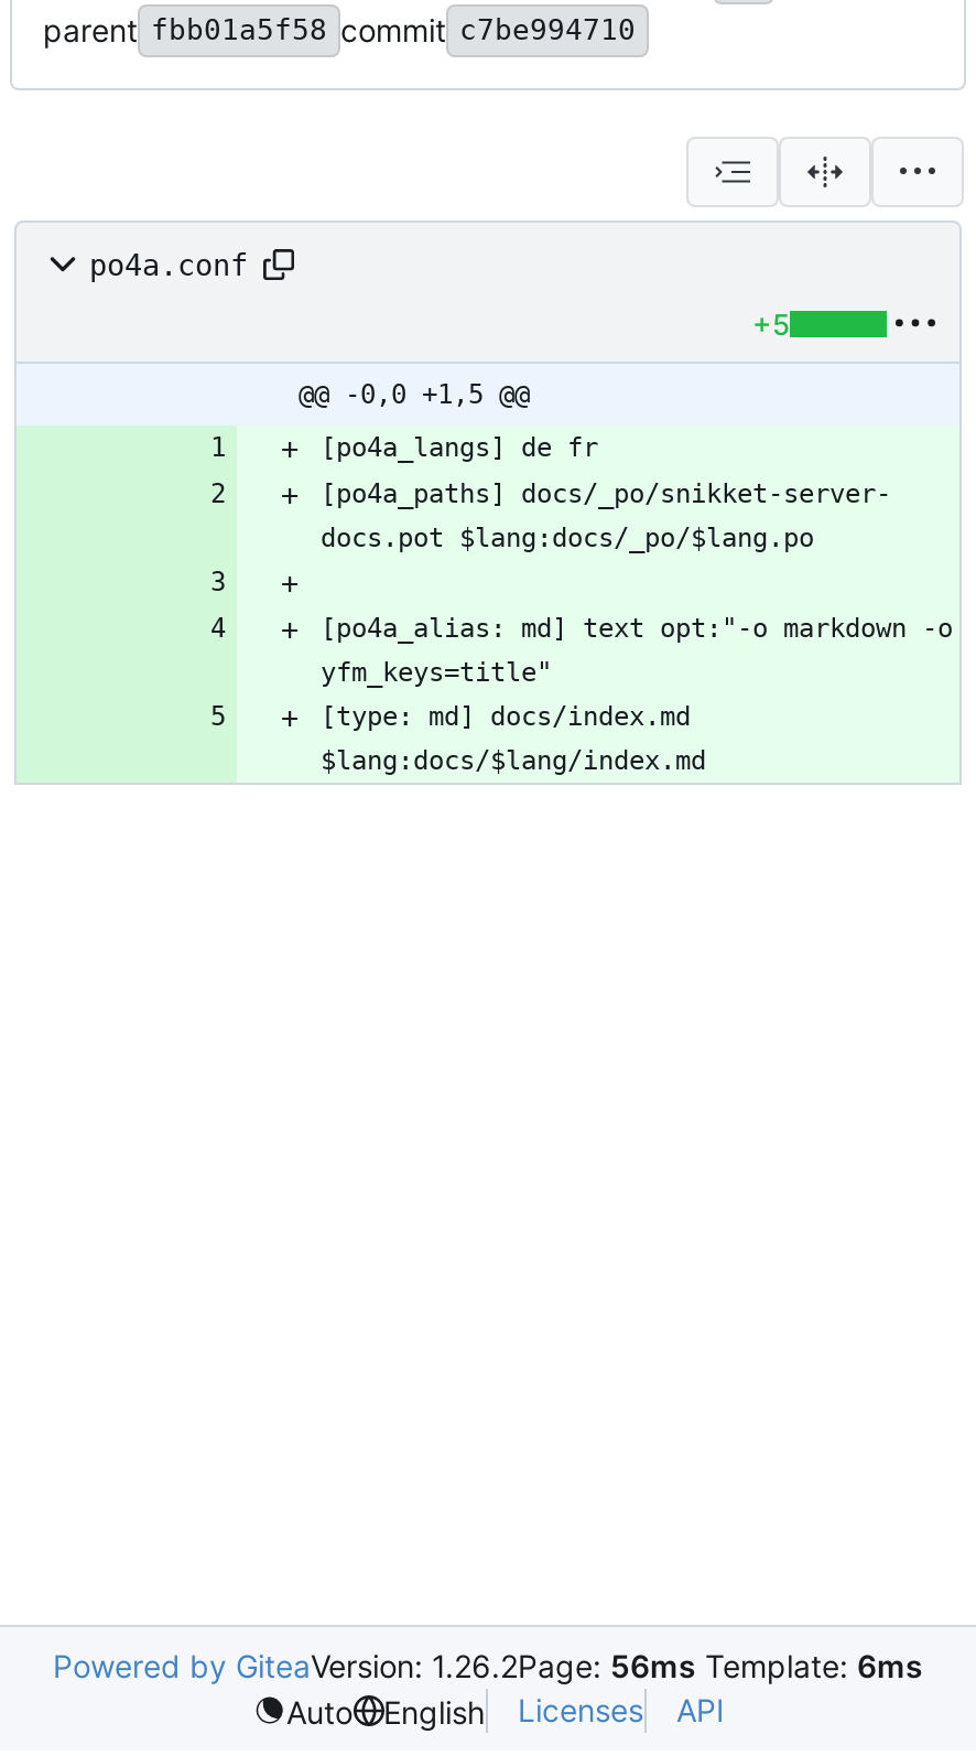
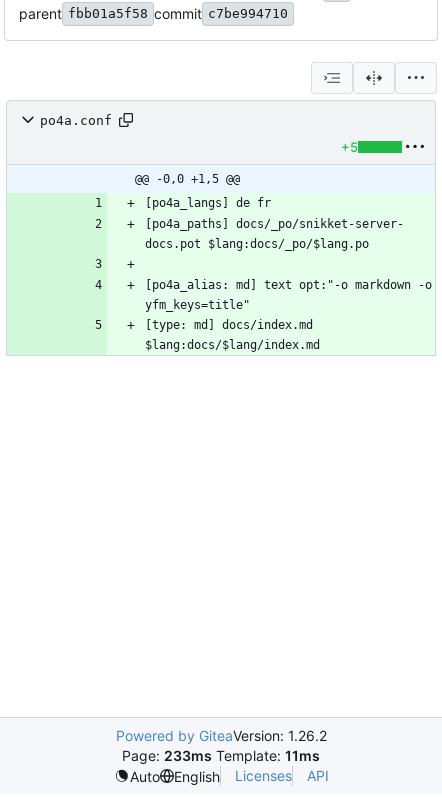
[53,1647,923,1684] Powered by GiteaVersion: 1.26.2Page: 56ms Template: 6ms -> [115,727,326,764] Powered by GiteaVersion: 1.26.2 | Page: 233ms Template: 11ms

